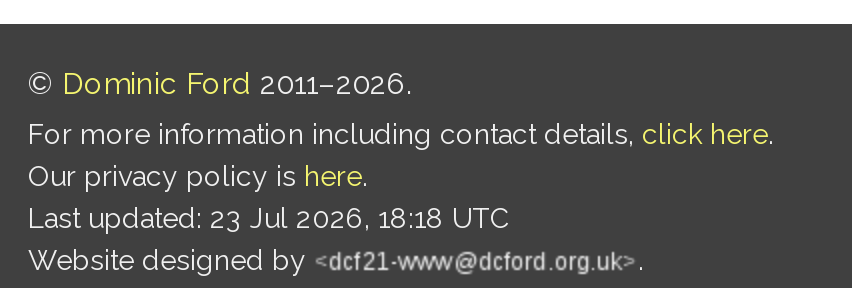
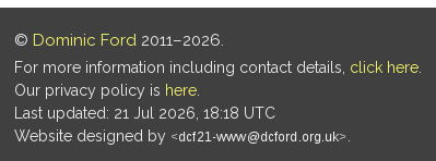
[28,202,510,234] Last updated: 23 Jul 2026, 18:18 UTC -> [14,104,275,122] Last updated: 21 Jul 2026, 18:18 UTC

